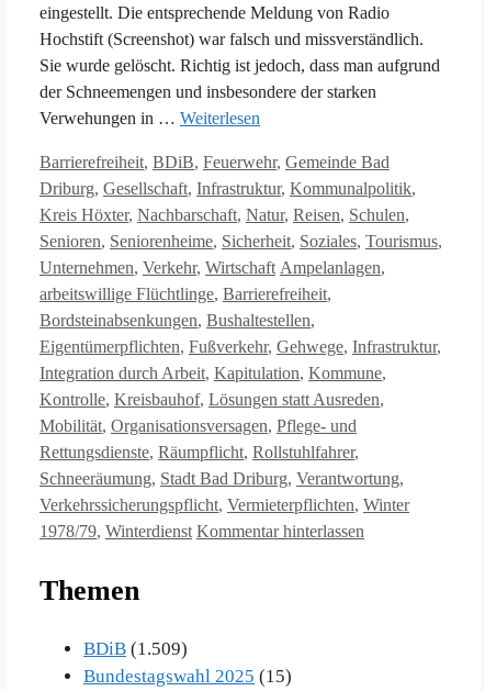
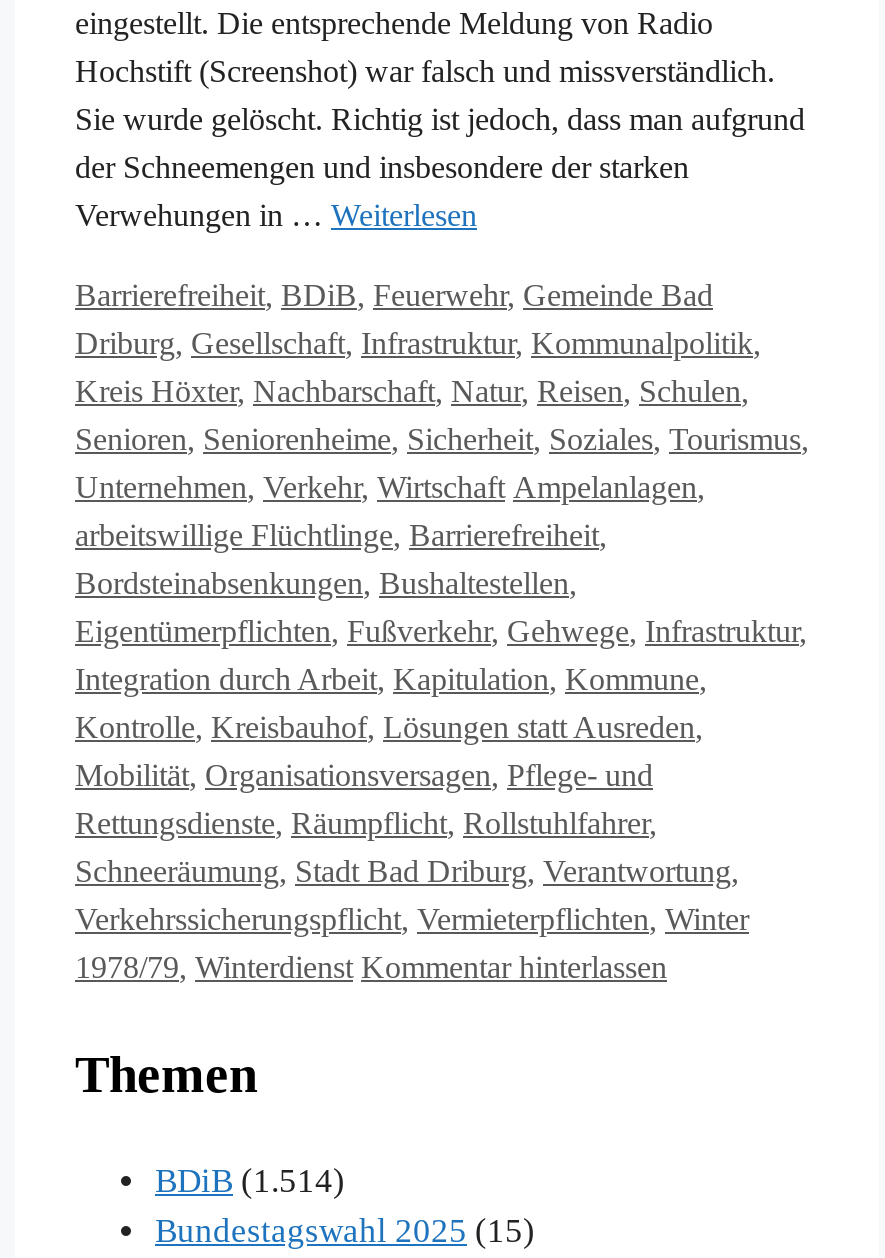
[83,639,188,660] BDiB (1.509) -> [155,1163,345,1201] BDiB (1.514)

